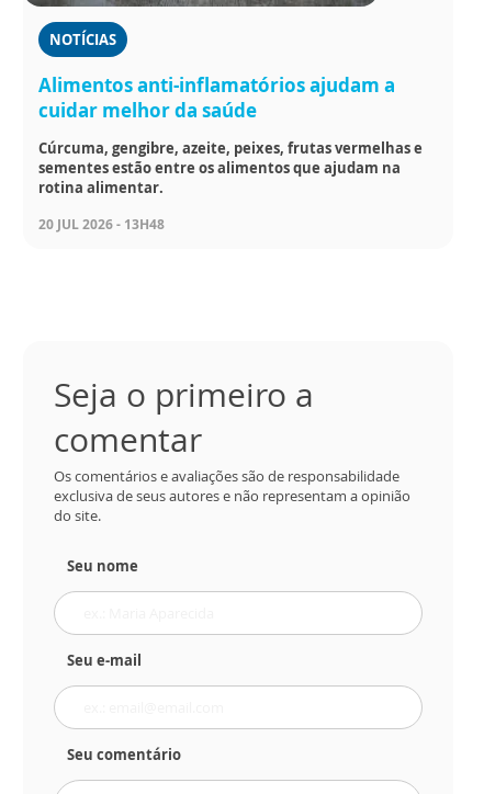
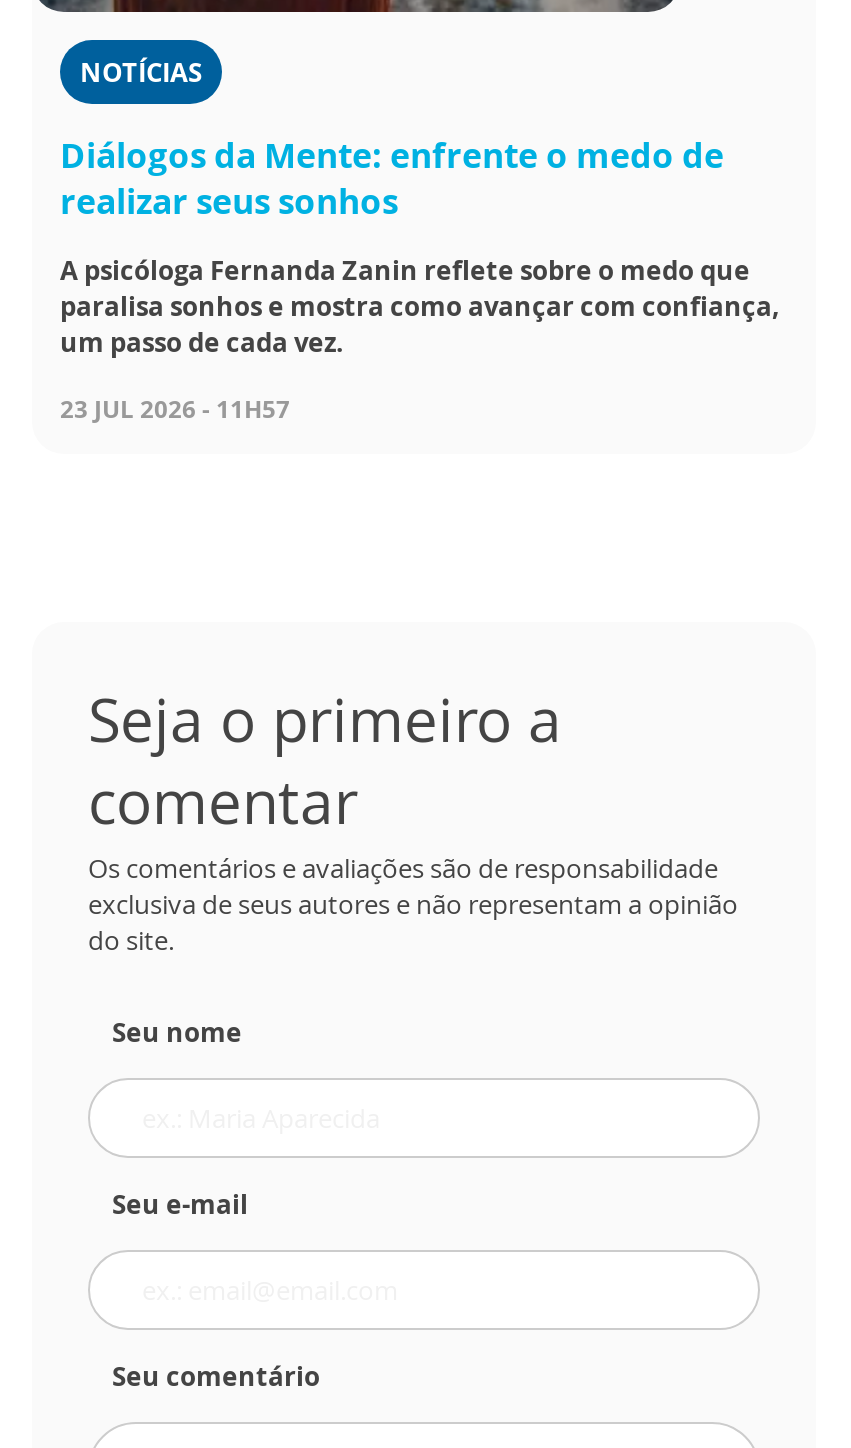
[38,73,395,123] Alimentos anti-inflamatórios ajudam a | cuidar melhor da saúde -> [60,132,724,224] Diálogos da Mente: enfrente o medo de | realizar seus sonhos
[38,138,423,198] Cúrcuma, gengibre, azeite, peixes, frutas vermelhas e | sementes estão entre os alimentos que ajudam na | rotina alimentar. -> [60,252,780,360] A psicóloga Fernanda Zanin reflete sobre o medo que | paralisa sonhos e mostra como avançar com confiança, | um passo de cada vez.
[38,215,165,234] 20 JUL 2026 - 13H48 -> [60,392,290,426] 23 JUL 2026 - 11H57

